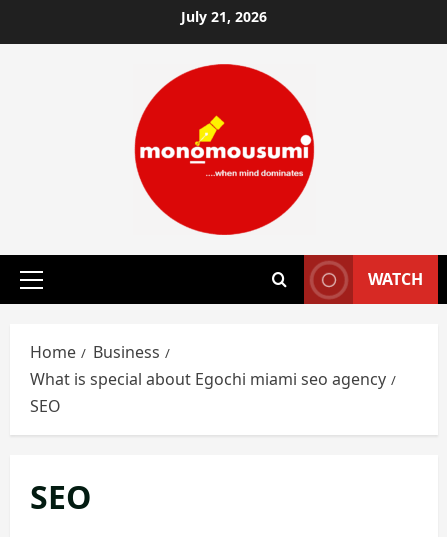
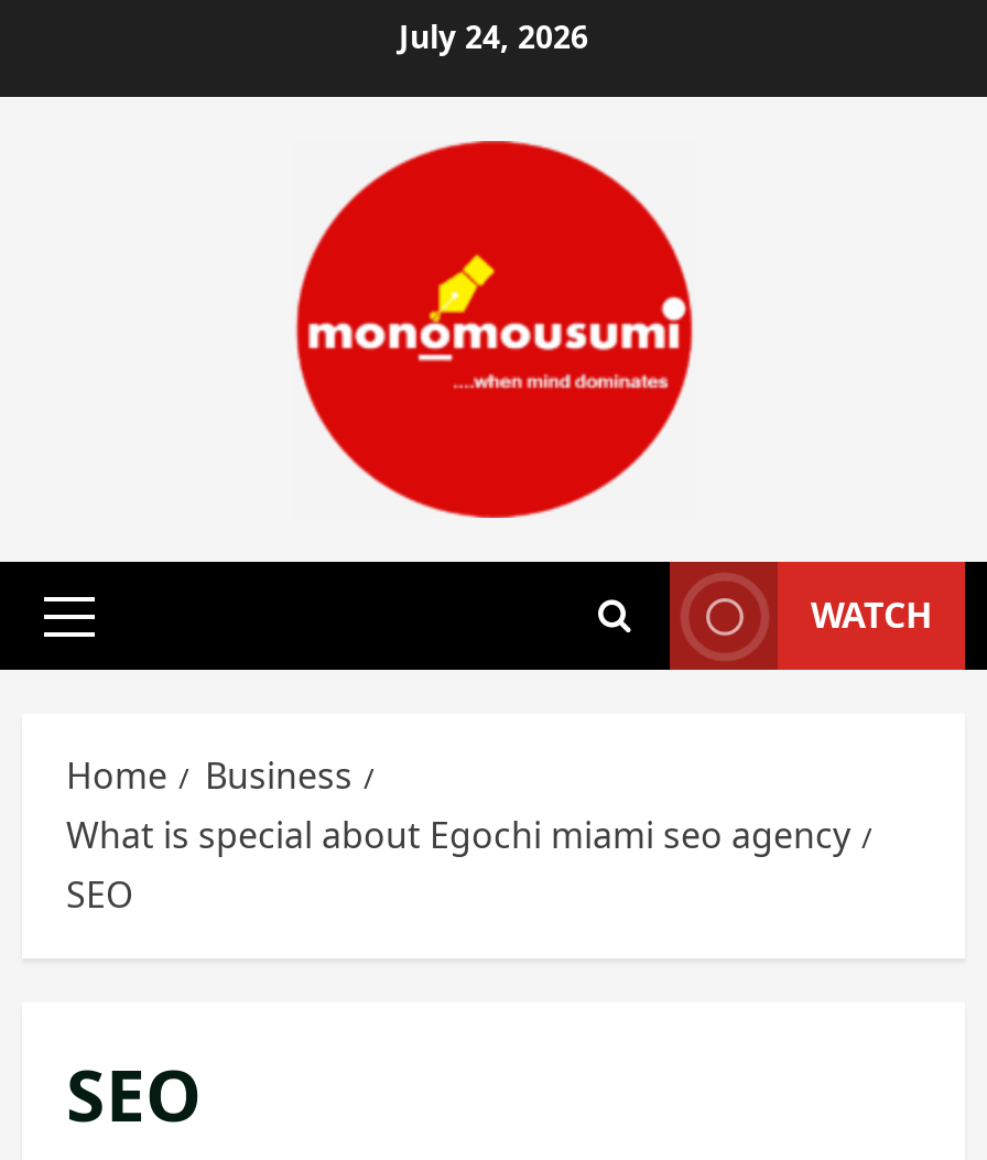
[181,7,267,26] July 21, 2026 -> [399,15,588,57] July 24, 2026

